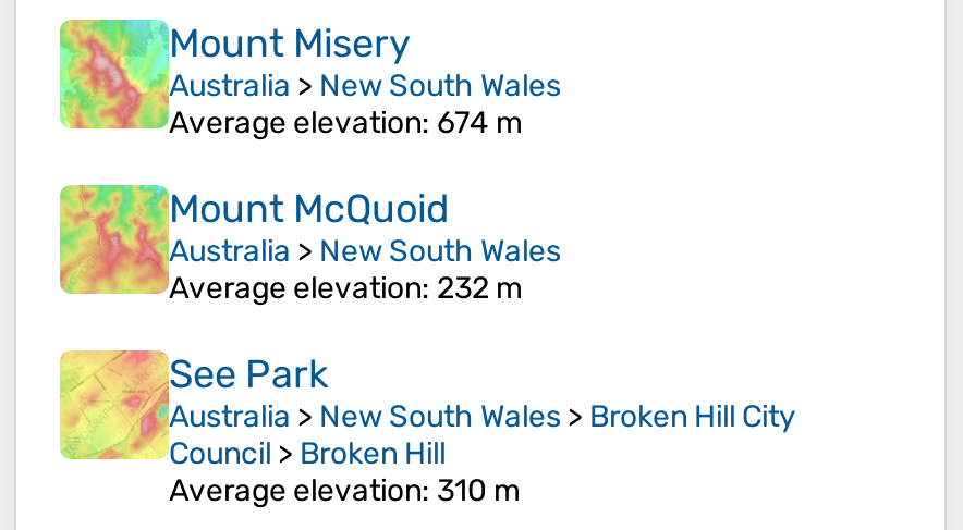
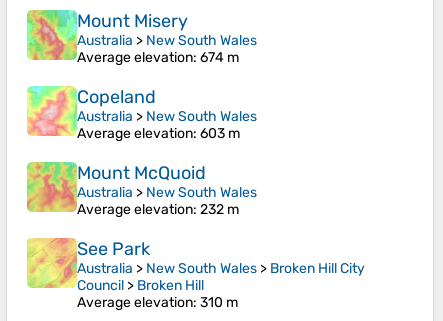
none -> [26,85,257,142] [image] | Copeland | Australia > New South Wales | Average elevation: 603 m

